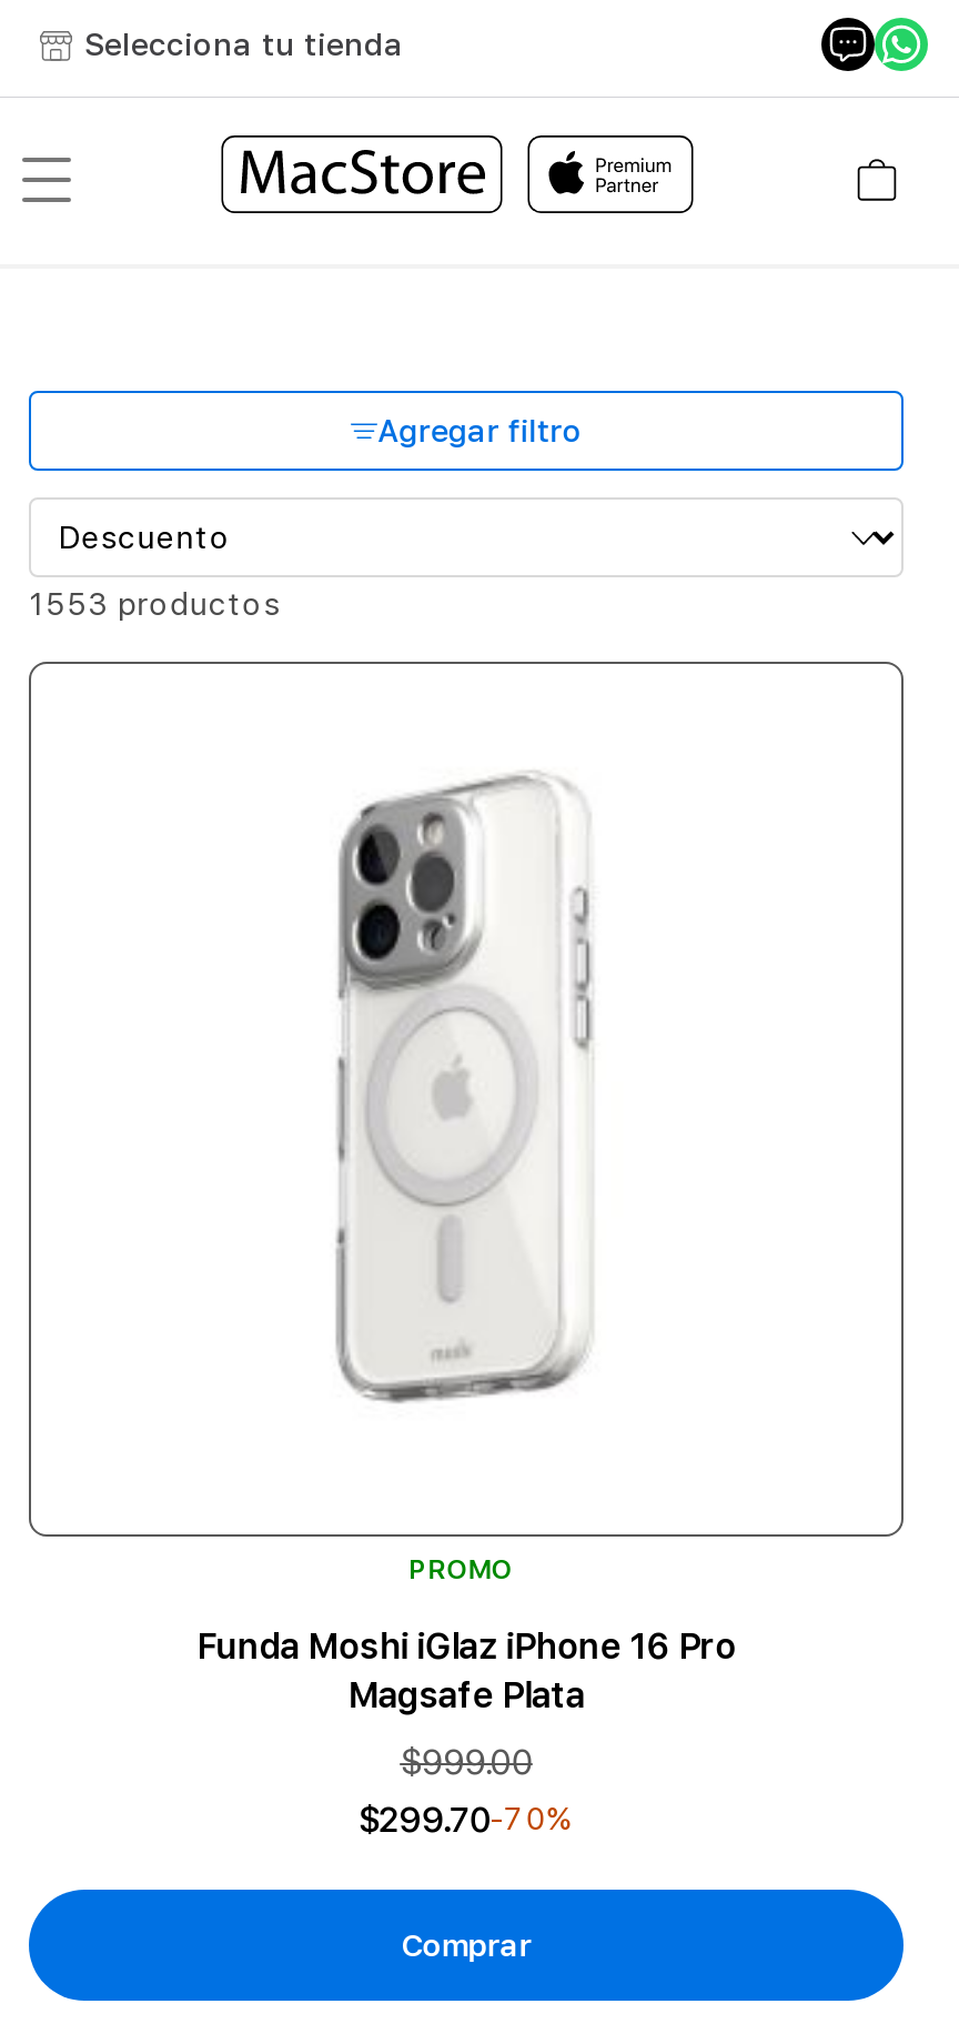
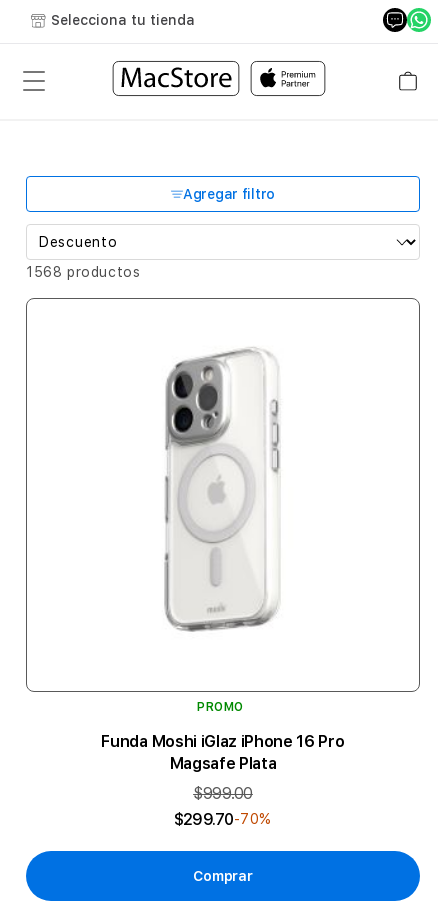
[29,586,281,622] 1553 productos -> [26,264,140,280] 1568 productos

